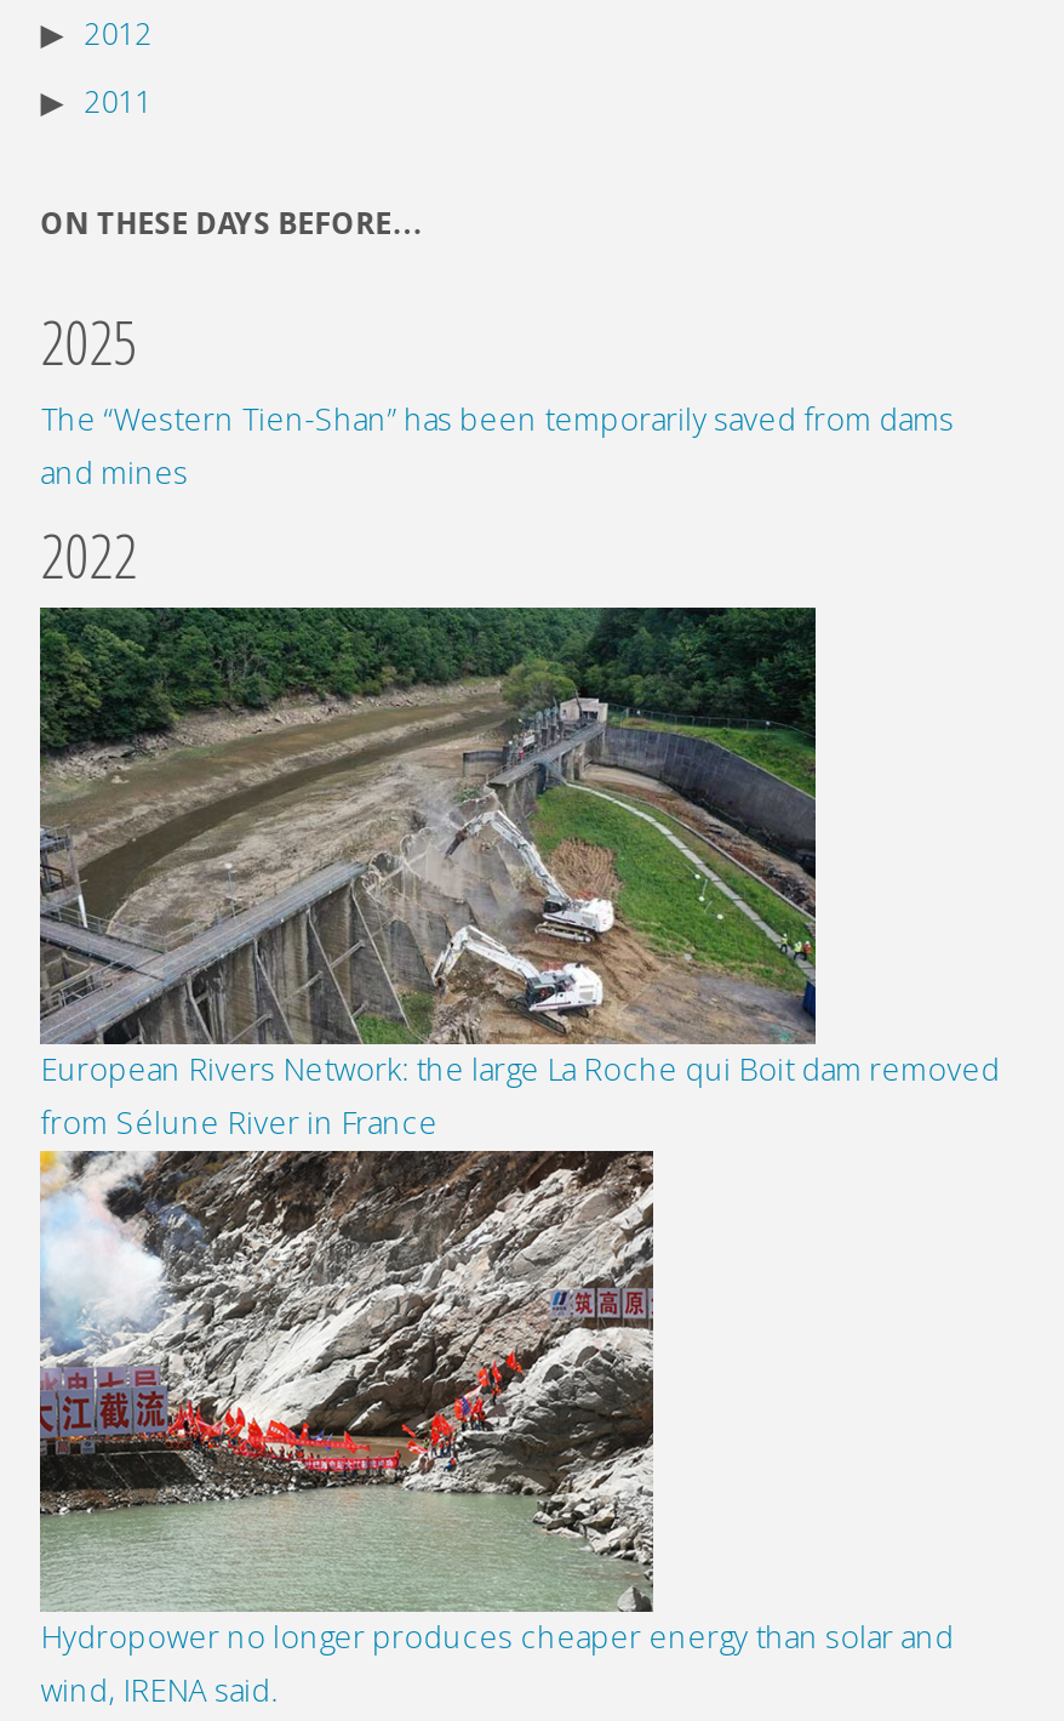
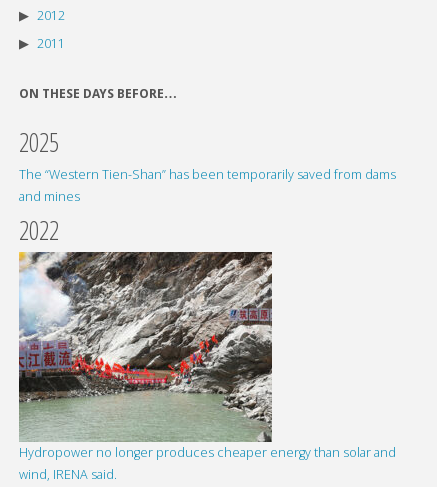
[38,605,1000,1144] [image] | European Rivers Network: the large La Roche qui Boit dam removed | from Sélune River in France -> none

